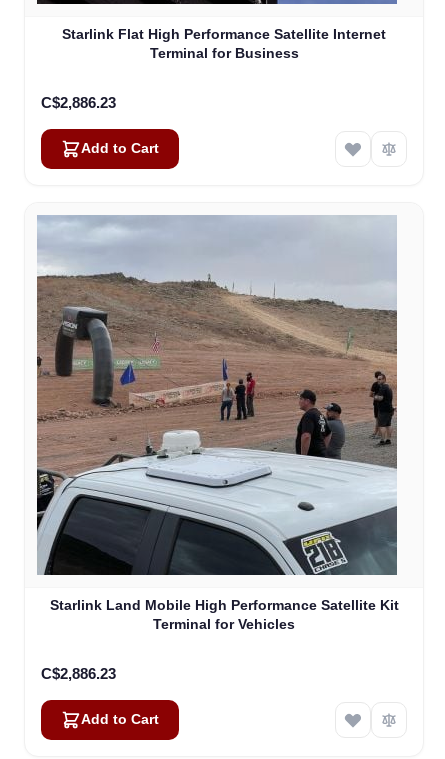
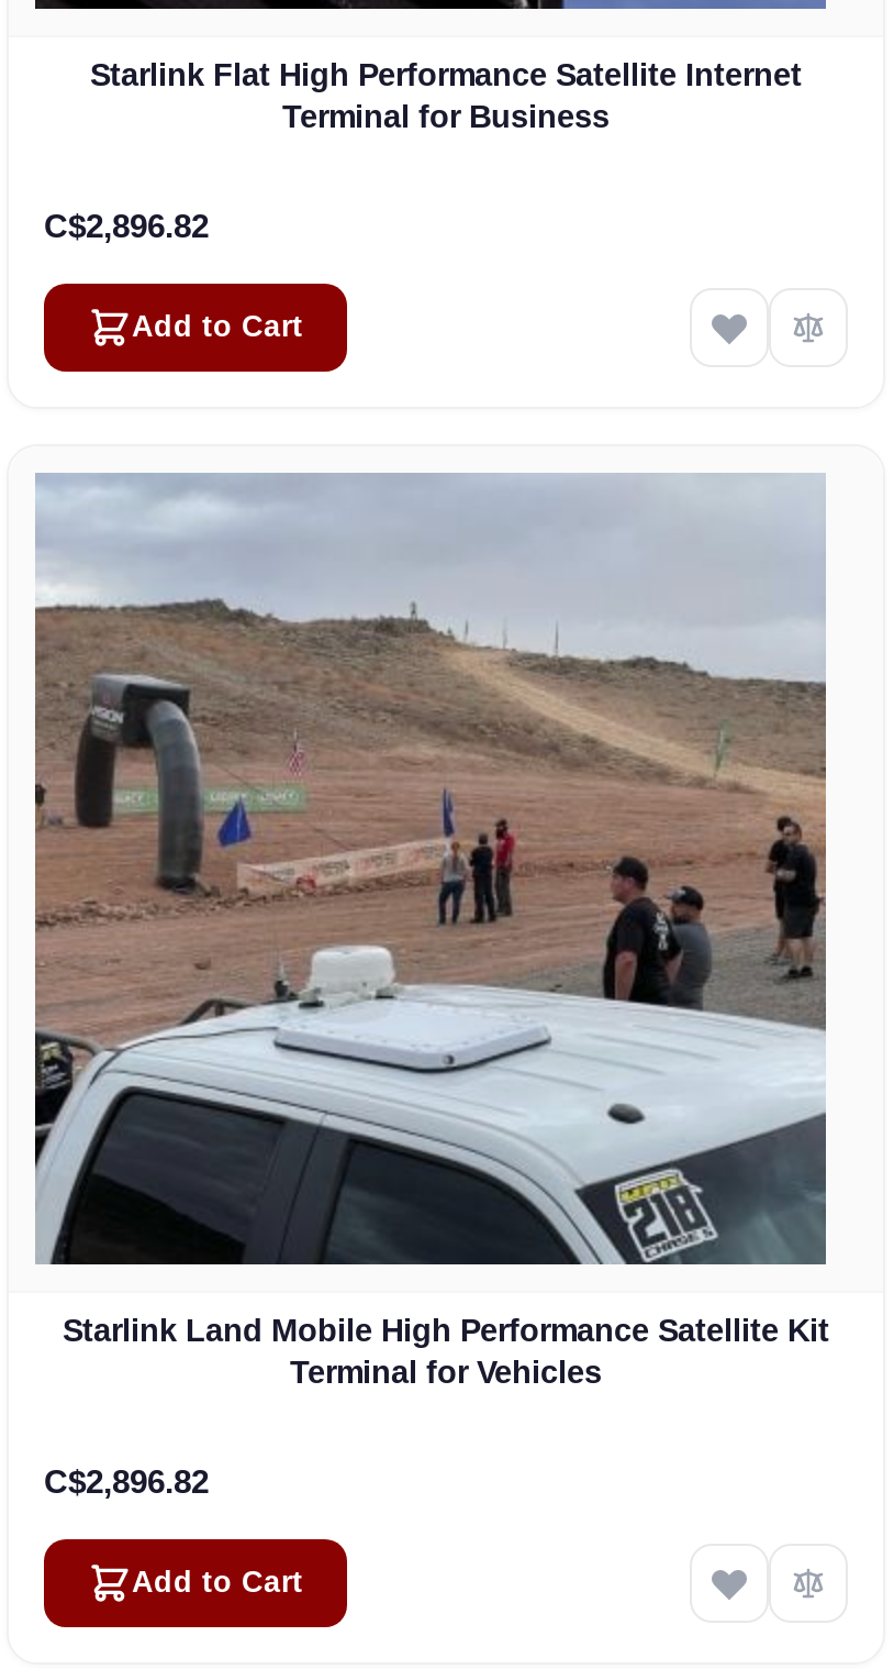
[41,94,116,111] C$2,886.23 -> [44,206,209,243] C$2,896.82
[41,665,116,682] C$2,886.23 -> [44,1461,209,1499] C$2,896.82

